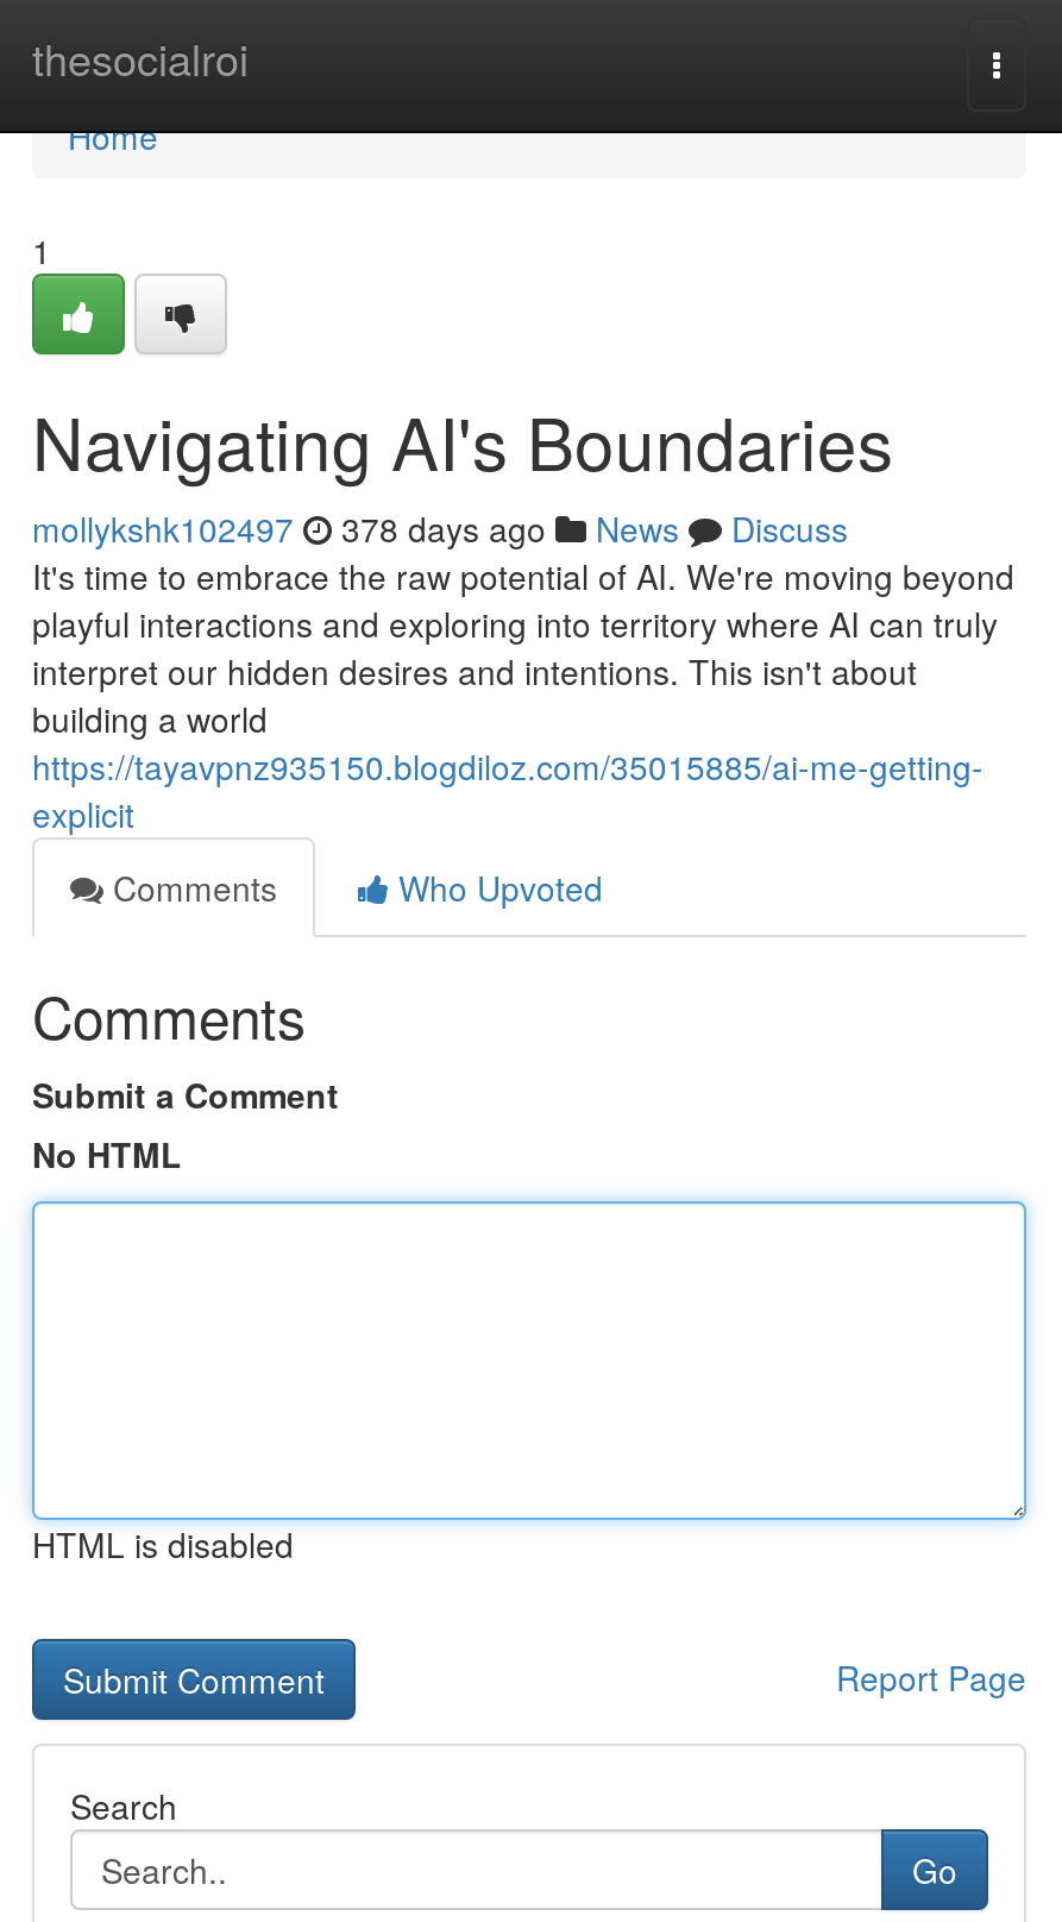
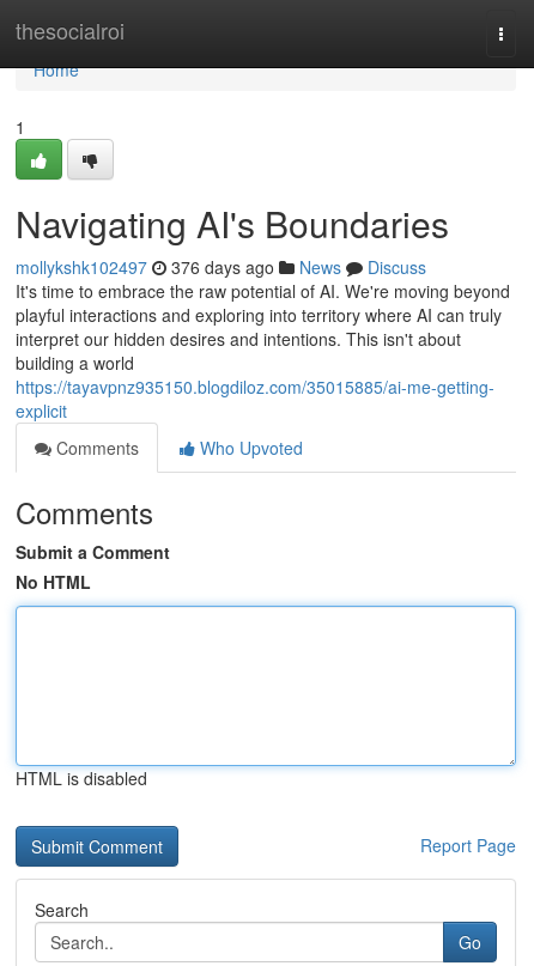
[32,504,848,552] mollykshk102497 378 days ago News Discuss -> [16,255,426,279] mollykshk102497 376 days ago News Discuss

